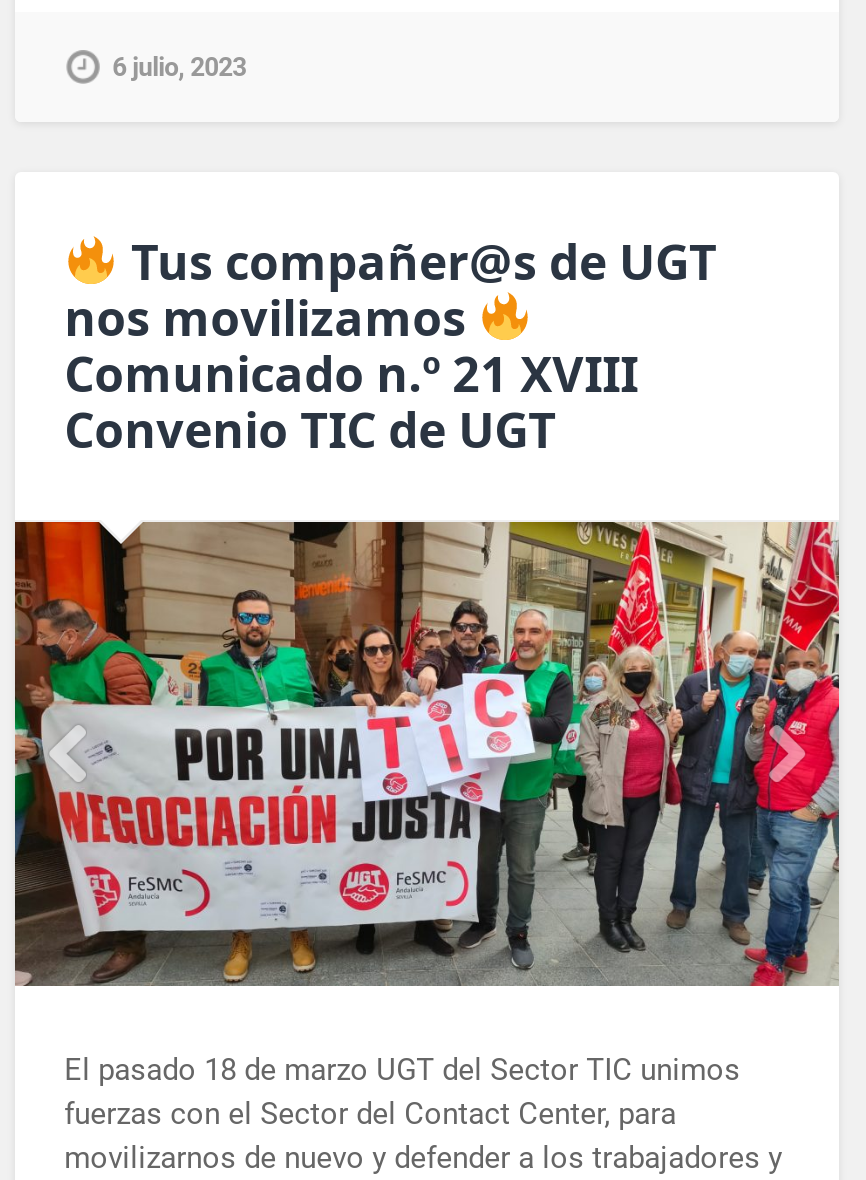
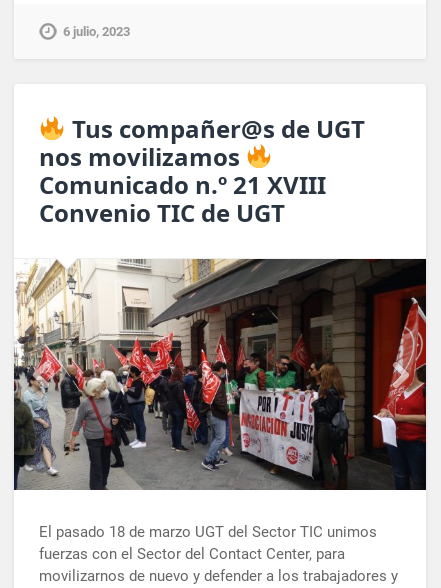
[13,520,841,988] [image] -> [13,258,427,491] [image]

